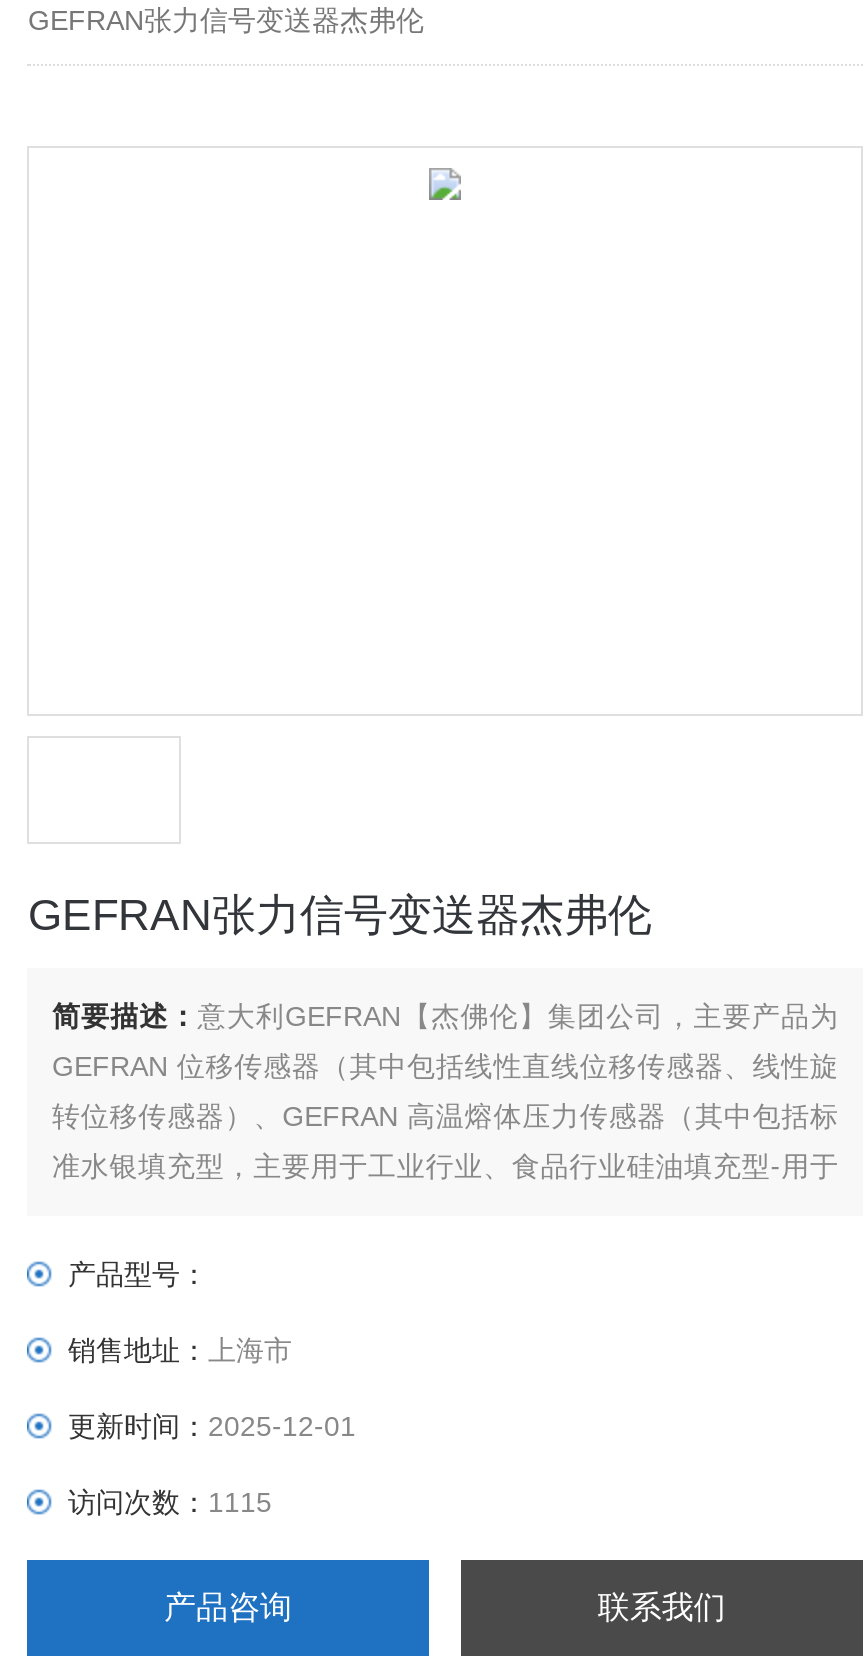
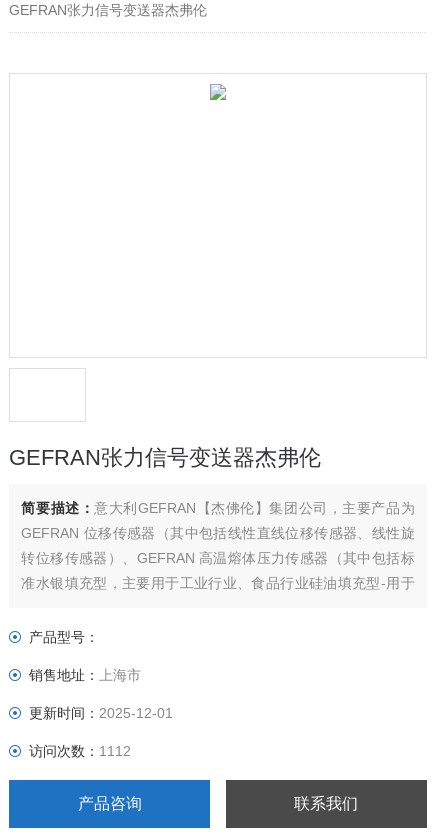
[68,1486,272,1518] 访问次数：1115 -> [29,743,131,759] 访问次数：1112

